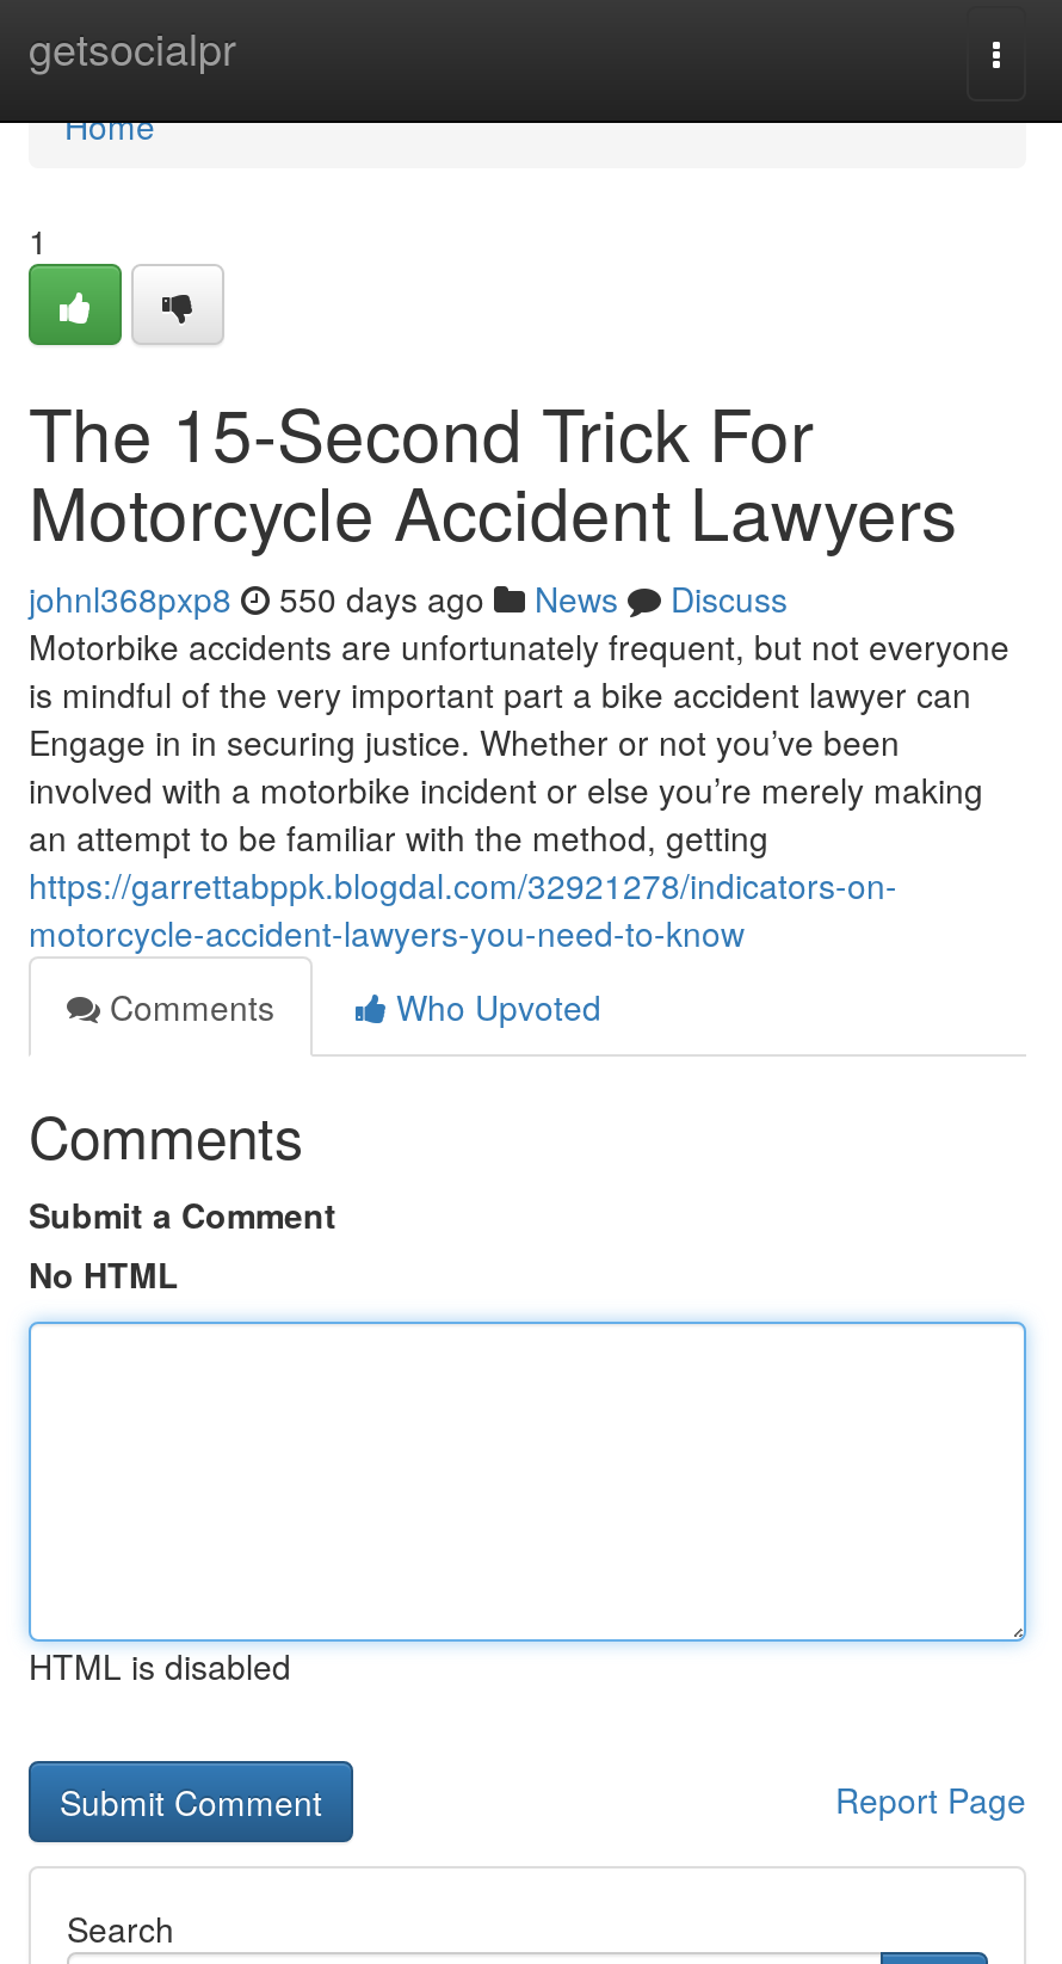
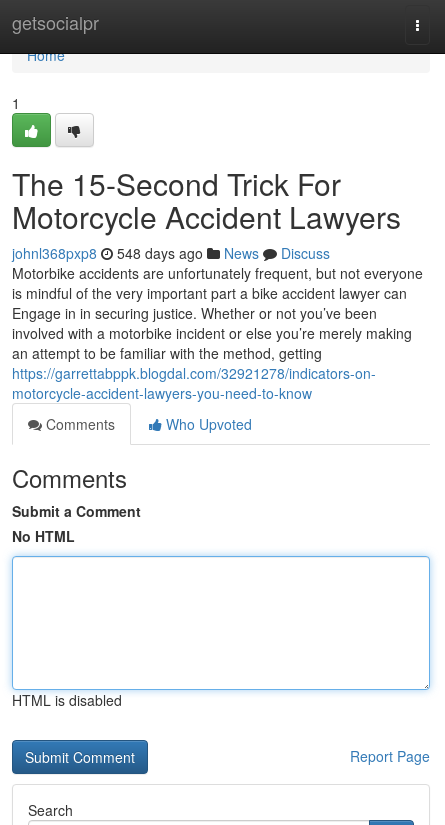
[29,574,788,622] johnl368pxp8 550 days ago News Discuss -> [12,243,330,263] johnl368pxp8 548 days ago News Discuss

